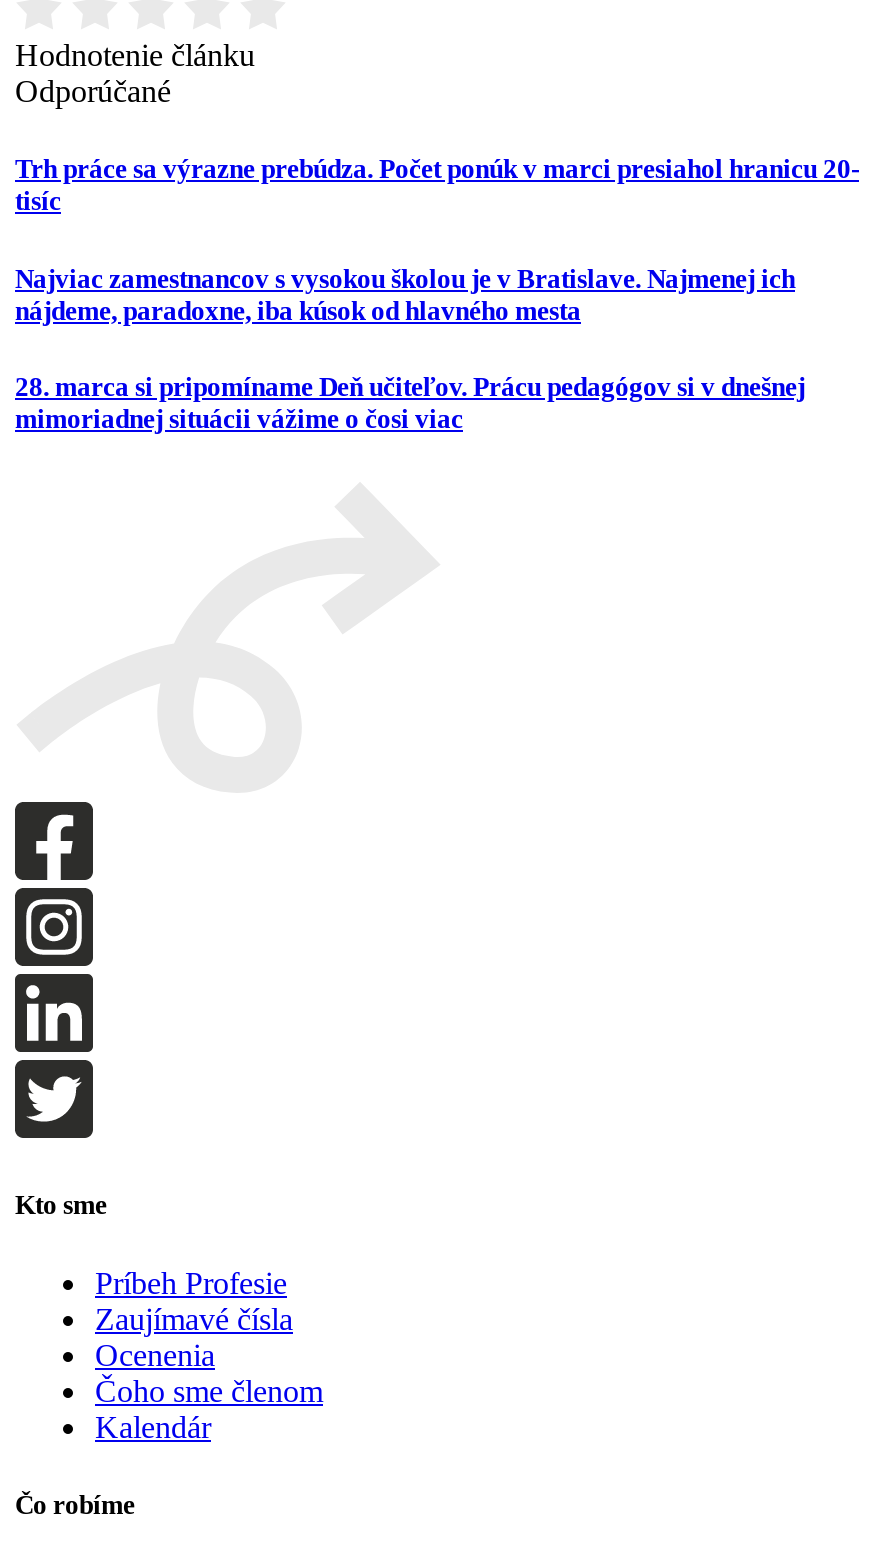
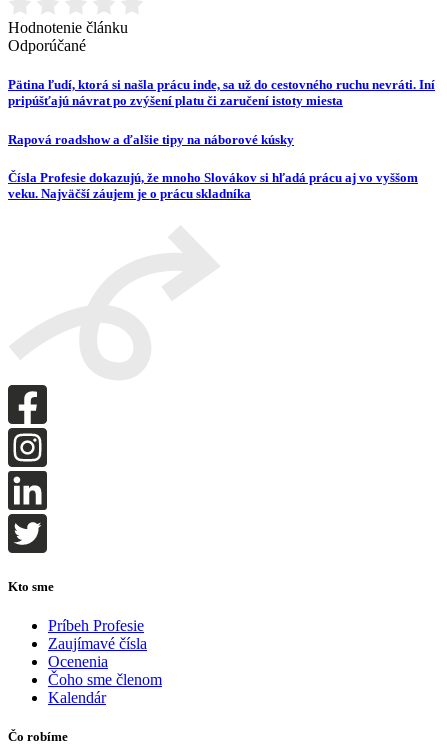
[15,155,859,217] Trh práce sa výrazne prebúdza. Počet ponúk v marci presiahol hranicu 20- | tisíc -> [8,77,435,108] Pätina ľudí, ktorá si našla prácu inde, sa už do cestovného ruchu nevráti. Iní | pripúšťajú návrat po zvýšení platu či zaručení istoty miesta
[15,263,795,325] Najviac zamestnancov s vysokou školou je v Bratislave. Najmenej ich | nájdeme, paradoxne, iba kúsok od hlavného mesta -> [8,132,294,147] Rapová roadshow a ďalšie tipy na náborové kúsky
[15,372,805,434] 28. marca si pripomíname Deň učiteľov. Prácu pedagógov si v dnešnej | mimoriadnej situácii vážime o čosi viac -> [8,170,418,201] Čísla Profesie dokazujú, že mnoho Slovákov si hľadá prácu aj vo vyššom | veku. Najväčší záujem je o prácu skladníka

